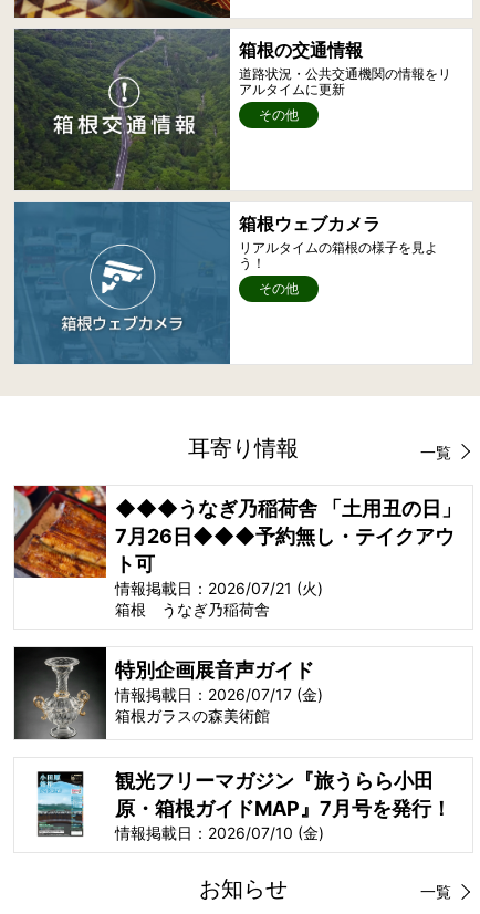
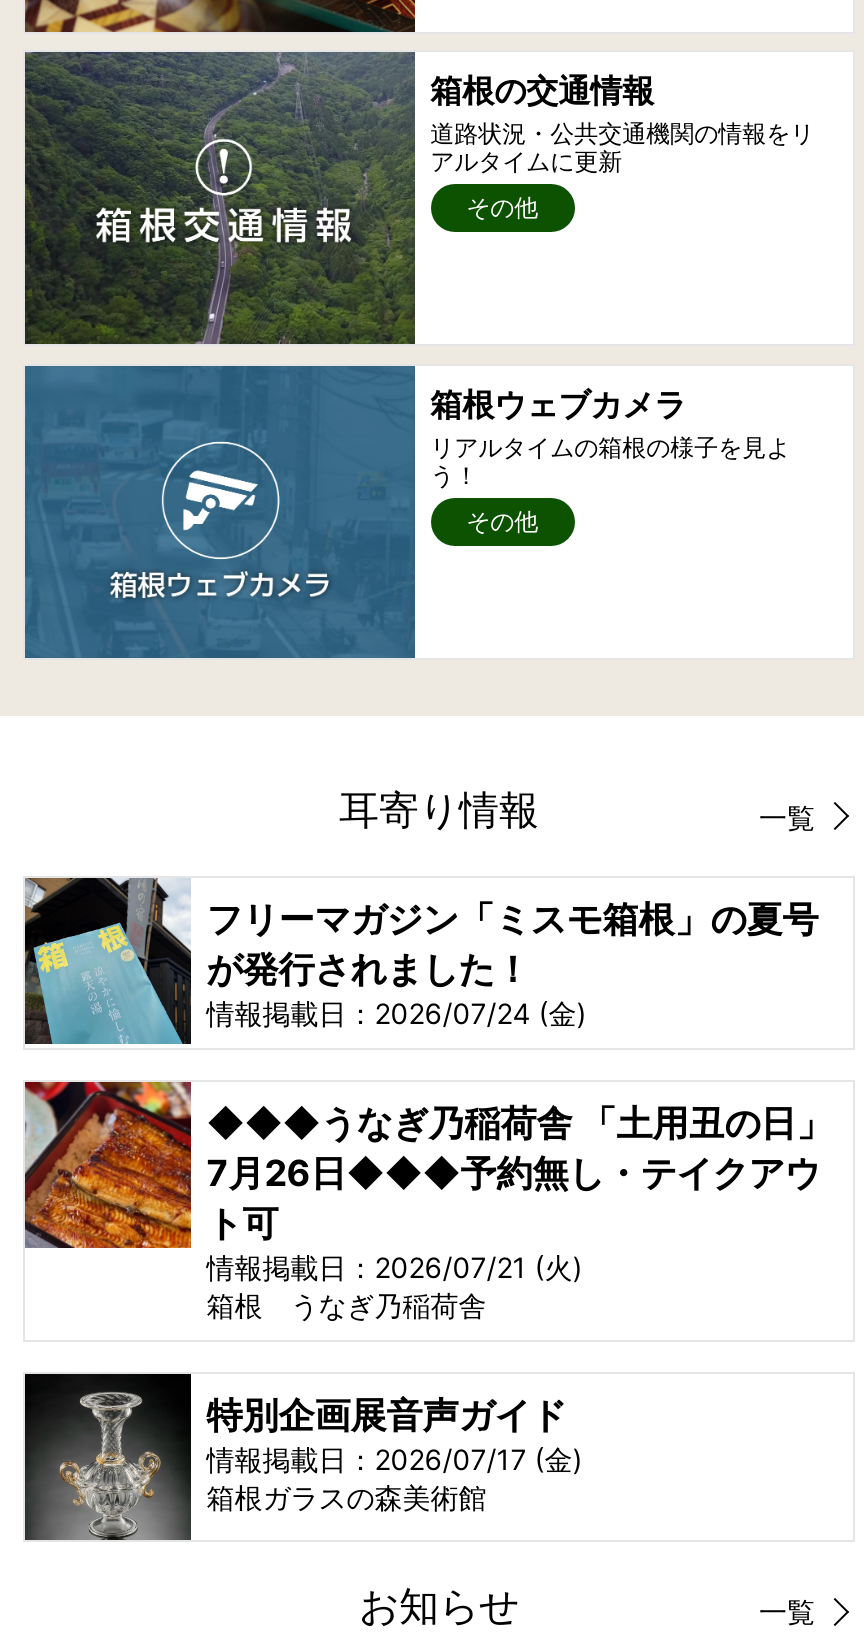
none -> [23,876,819,1046] [image] | フリーマガジン「ミスモ箱根」の夏号 | が発行されました！ | 情報掲載日：2026/07/24 (金)
moved [12,484,323,725] -> [21,1078,583,1514]: [image] | ト可 | 情報掲載日：2026/07/21 (火) | 箱根 うなぎ乃稲荷舎 | 特別企画展音声ガイド | 情報掲載日：2026/07/17 (金) | 箱根ガラスの森美術館
[36,769,451,842] [image] | 観光フリーマガジン『旅うらら小田 | 原・箱根ガイドMAP』7月号を発行！ | 情報掲載日：2026/07/10 (金) -> none

